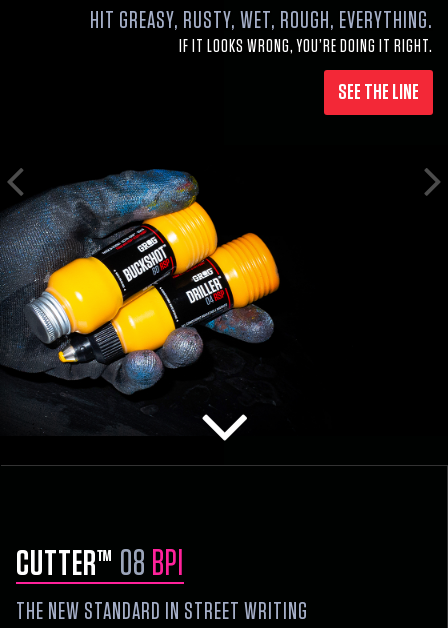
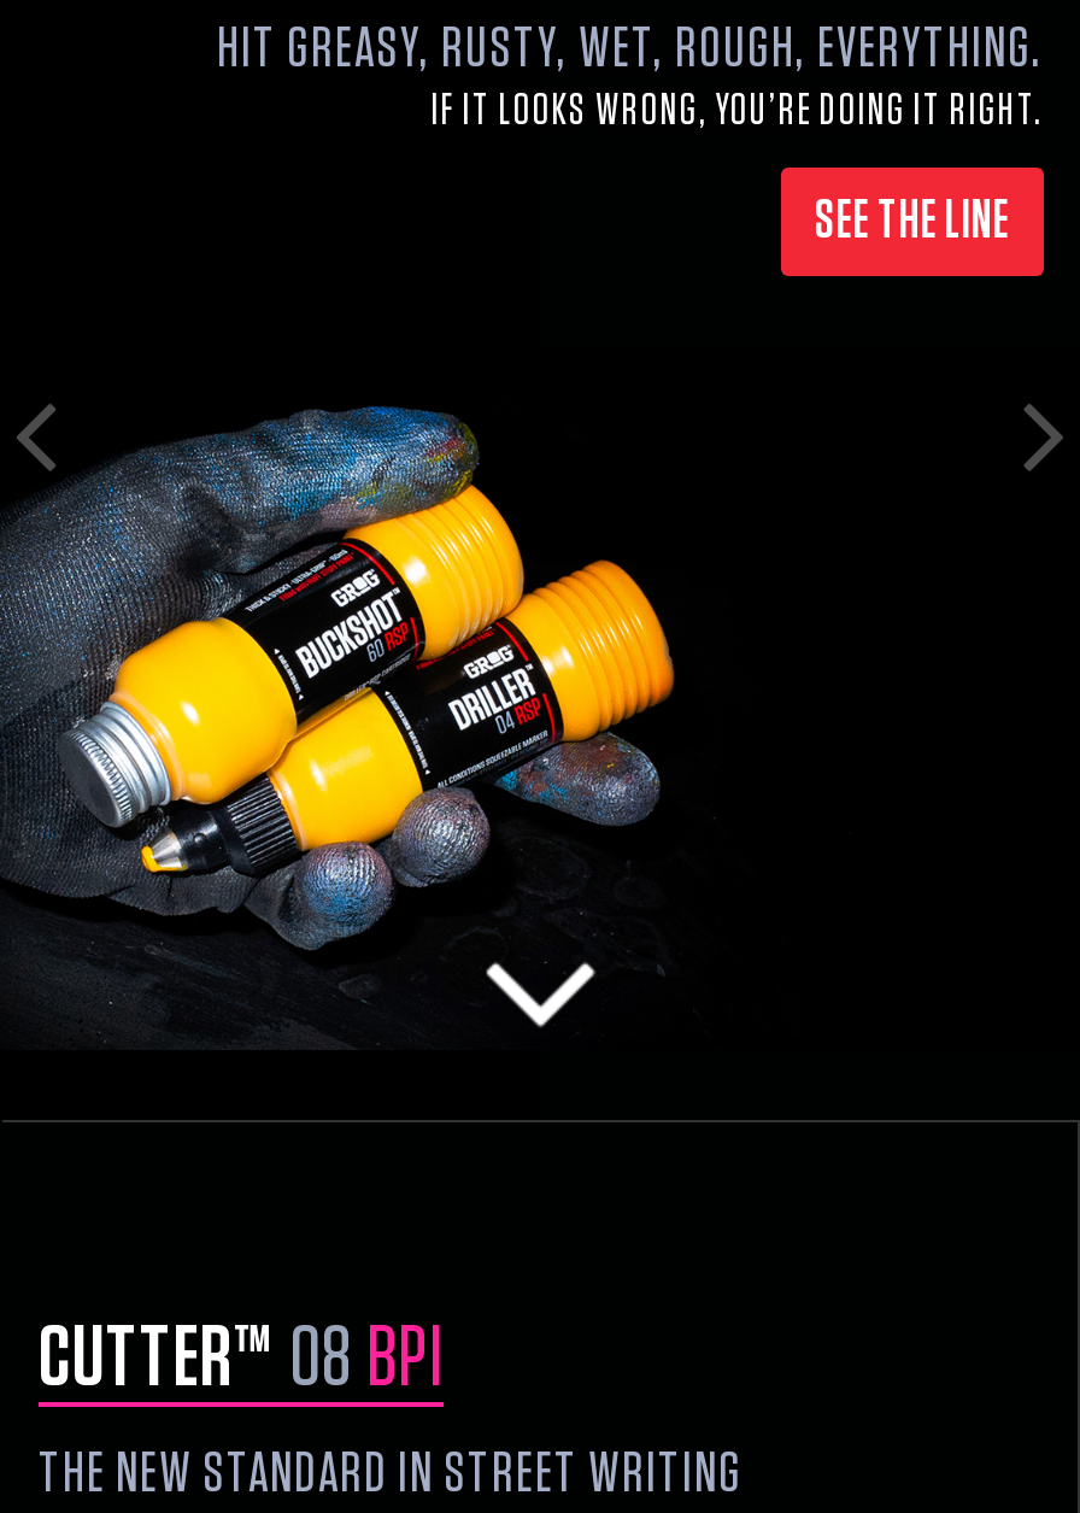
[202,400,248,441] [image] -> [485,961,595,1060] [image]

